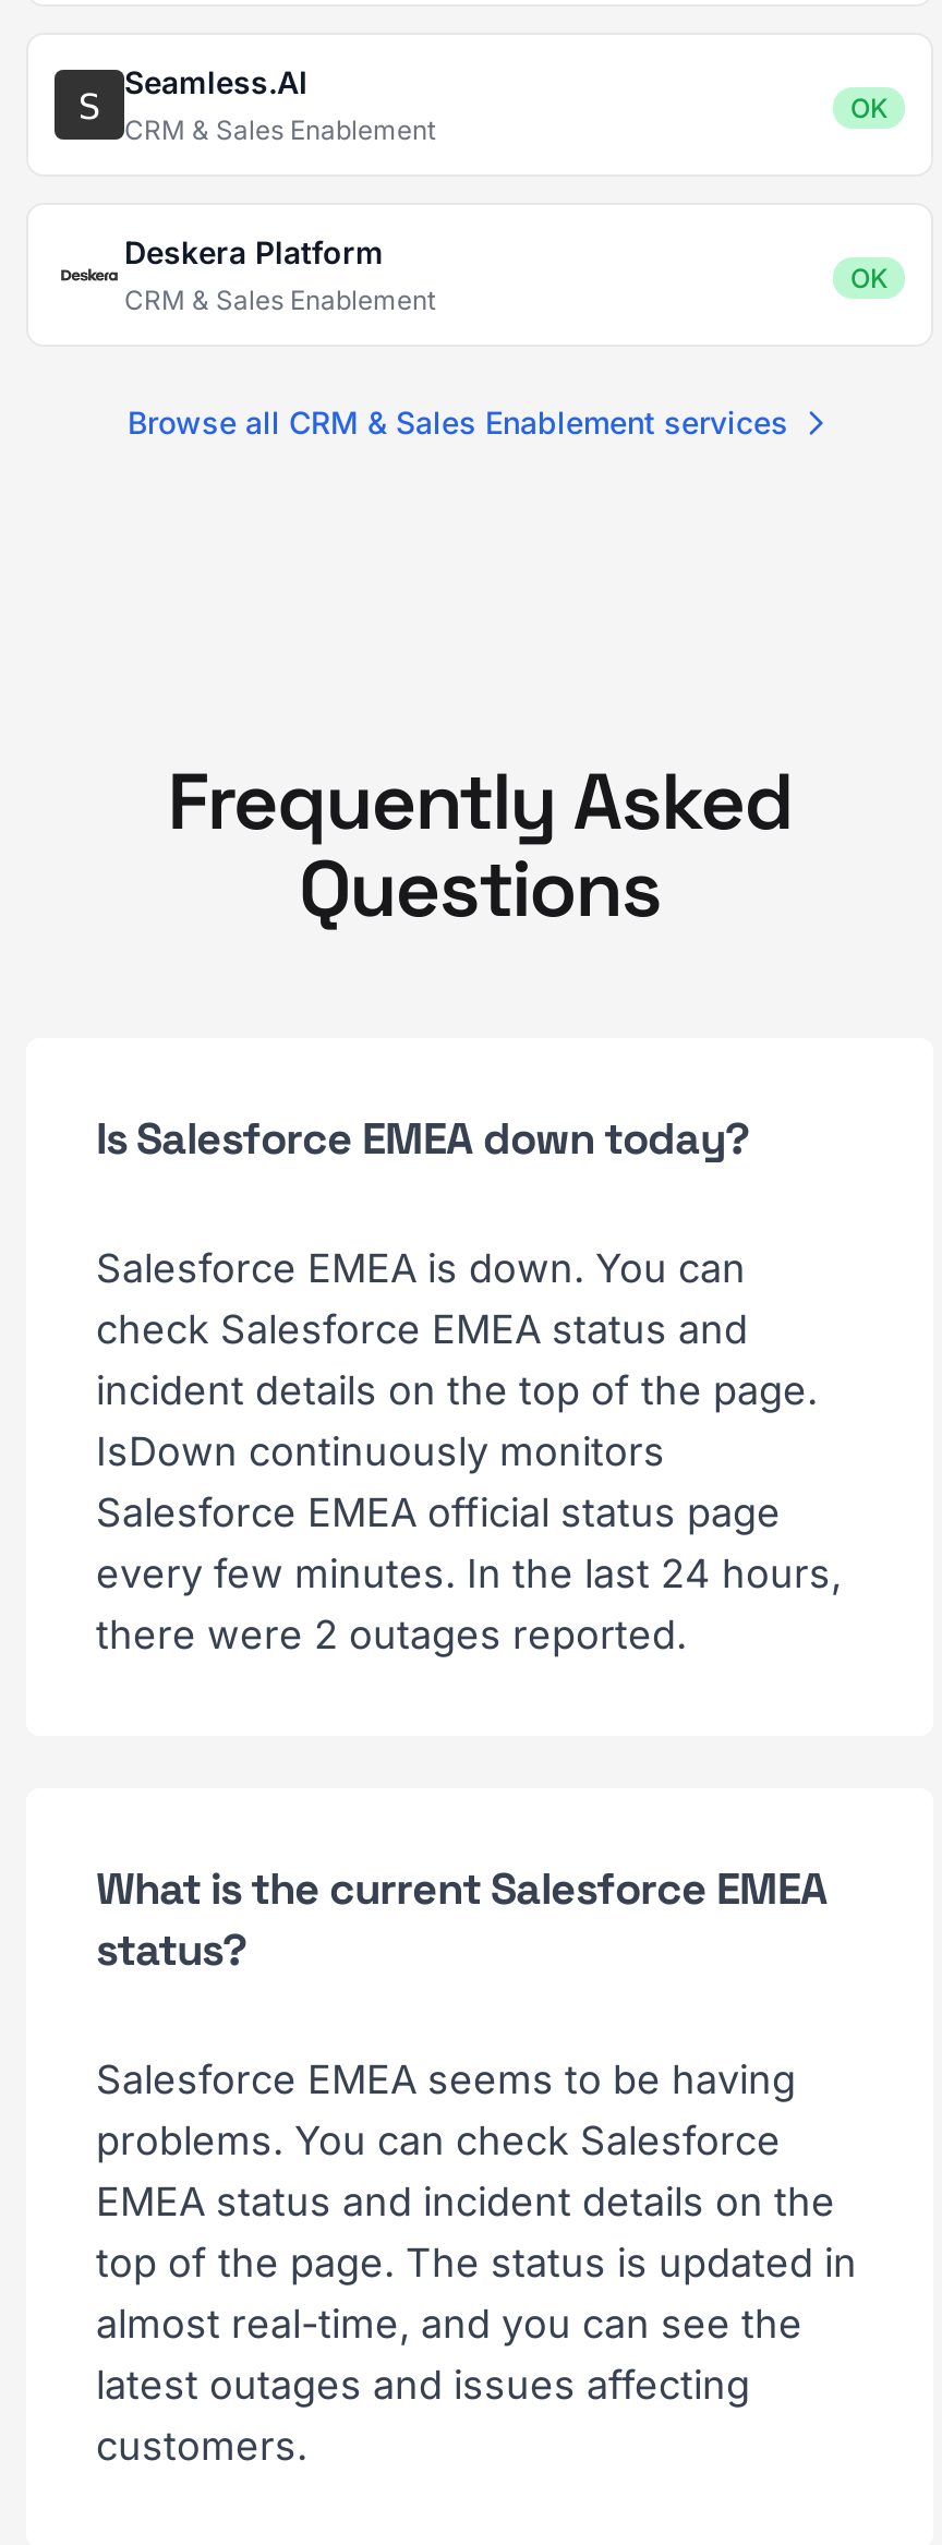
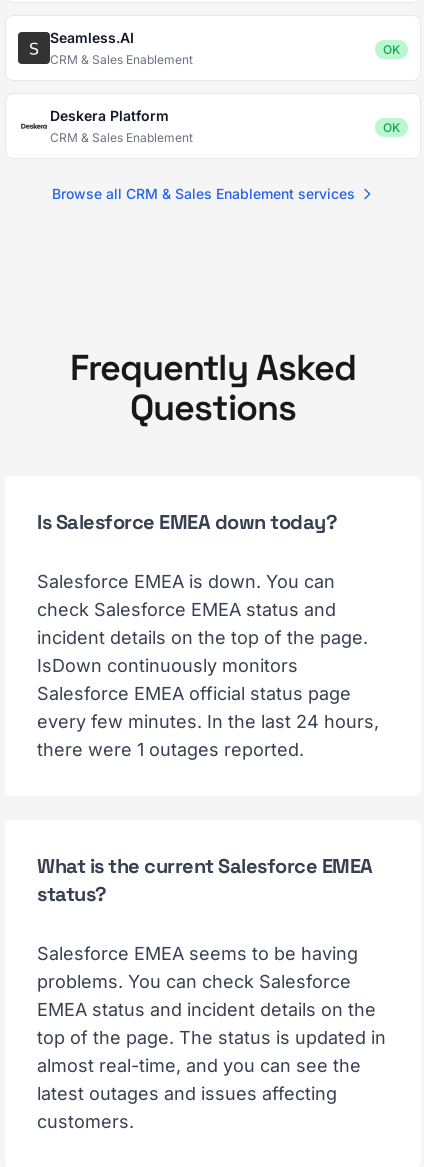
[96,1612,687,1657] there were 2 outages reported. -> [37,739,304,760] there were 1 outages reported.

